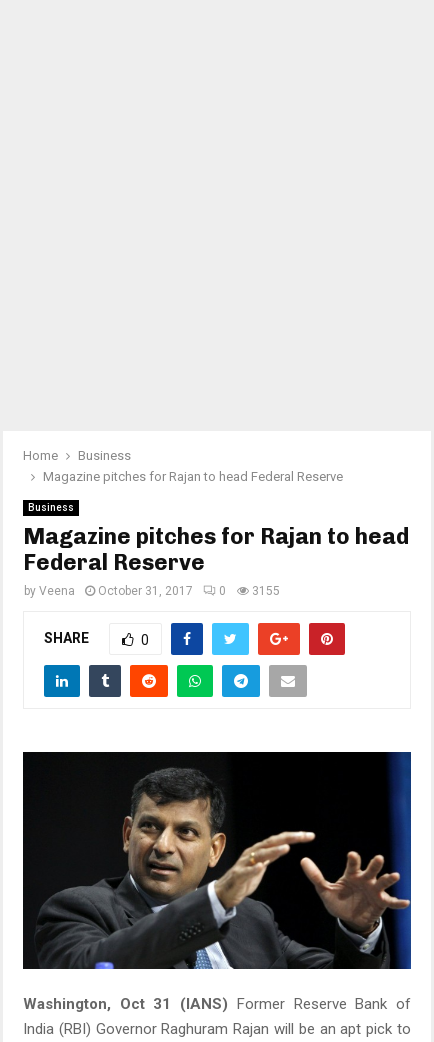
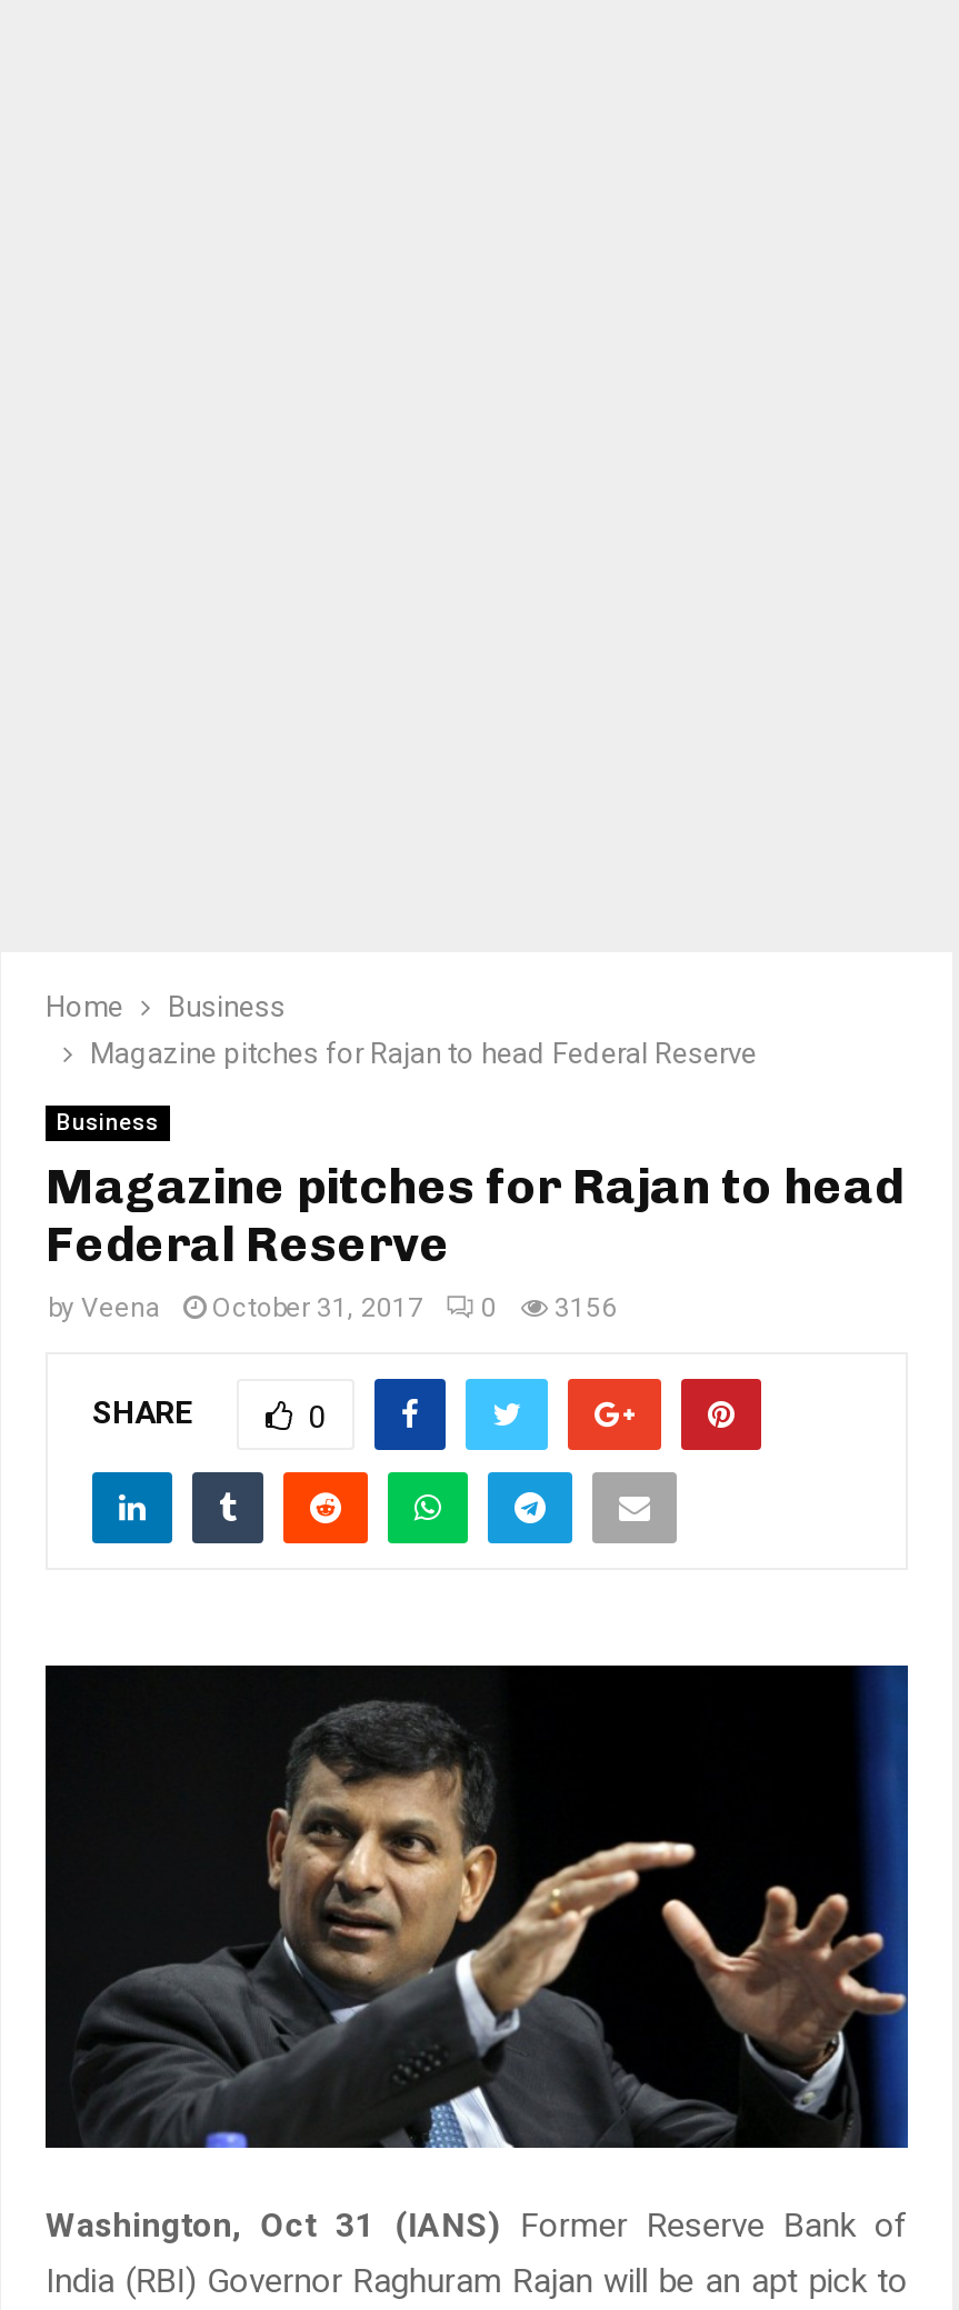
[24,584,280,598] by Veena October 31, 2017 0 3155 -> [48,1292,617,1323] by Veena October 31, 2017 0 3156

